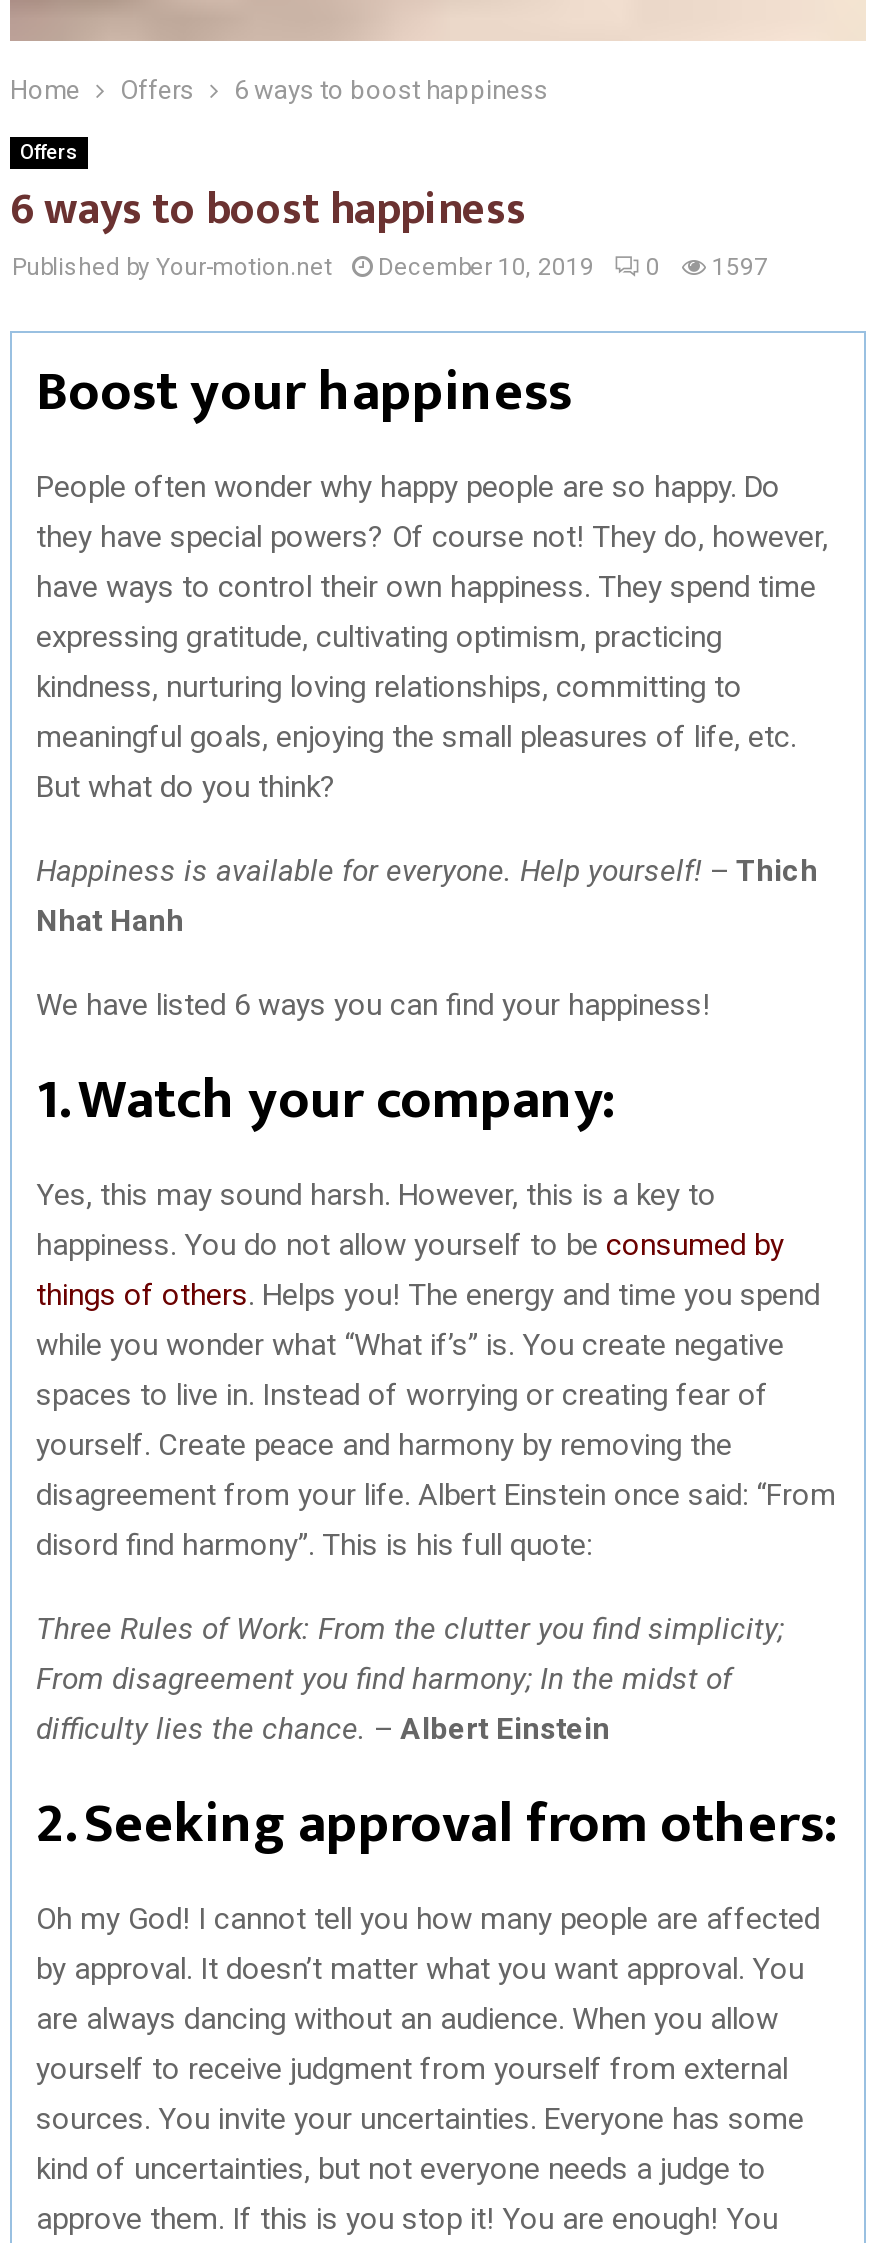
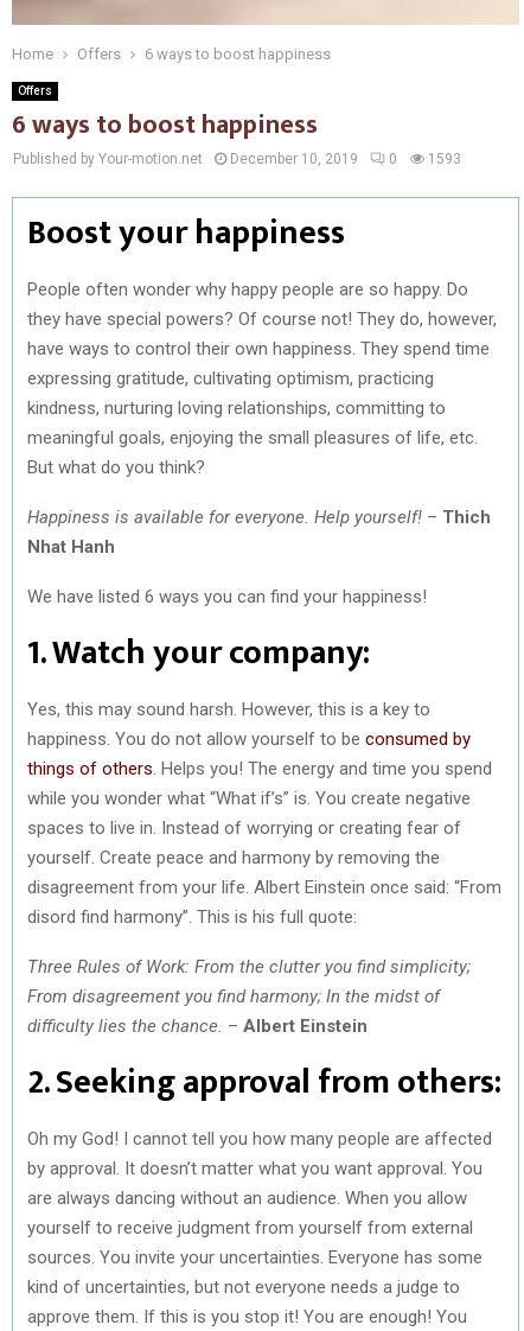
[12,253,768,281] Published by Your-motion.net December 10, 2019 0 1597 -> [13,151,461,167] Published by Your-motion.net December 10, 2019 0 1593

